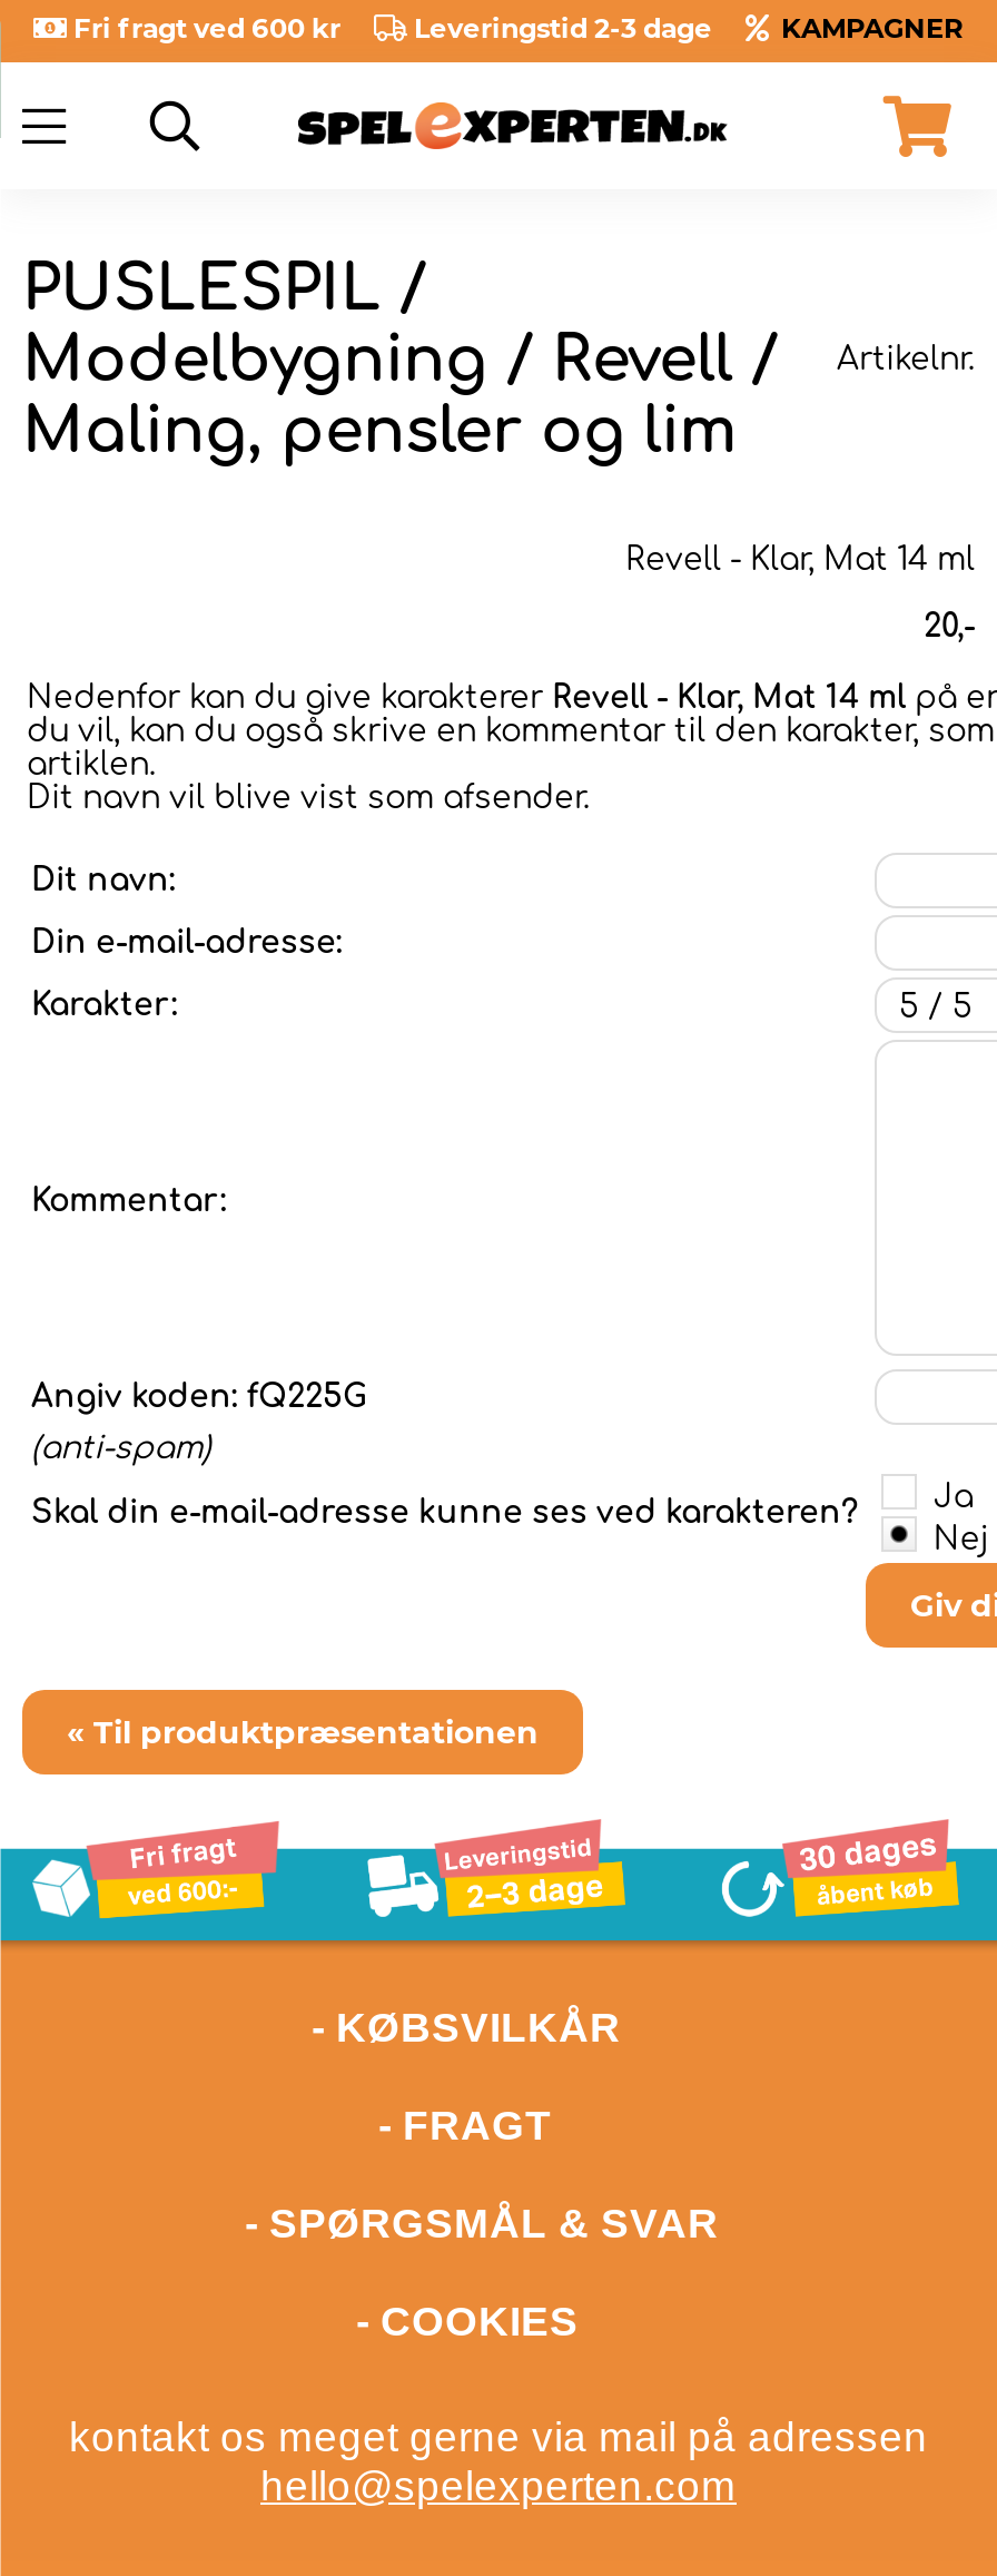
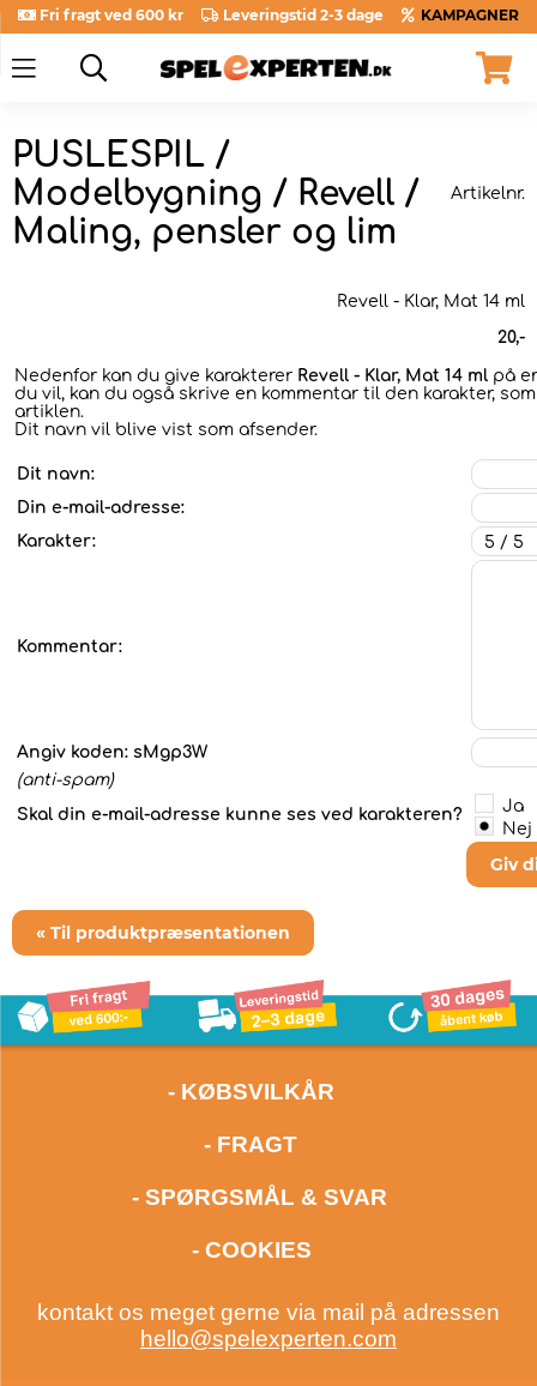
[31,1380,367,1414] Angiv koden: fQ225G -> [17,743,207,761] Angiv koden: sMgp3W

